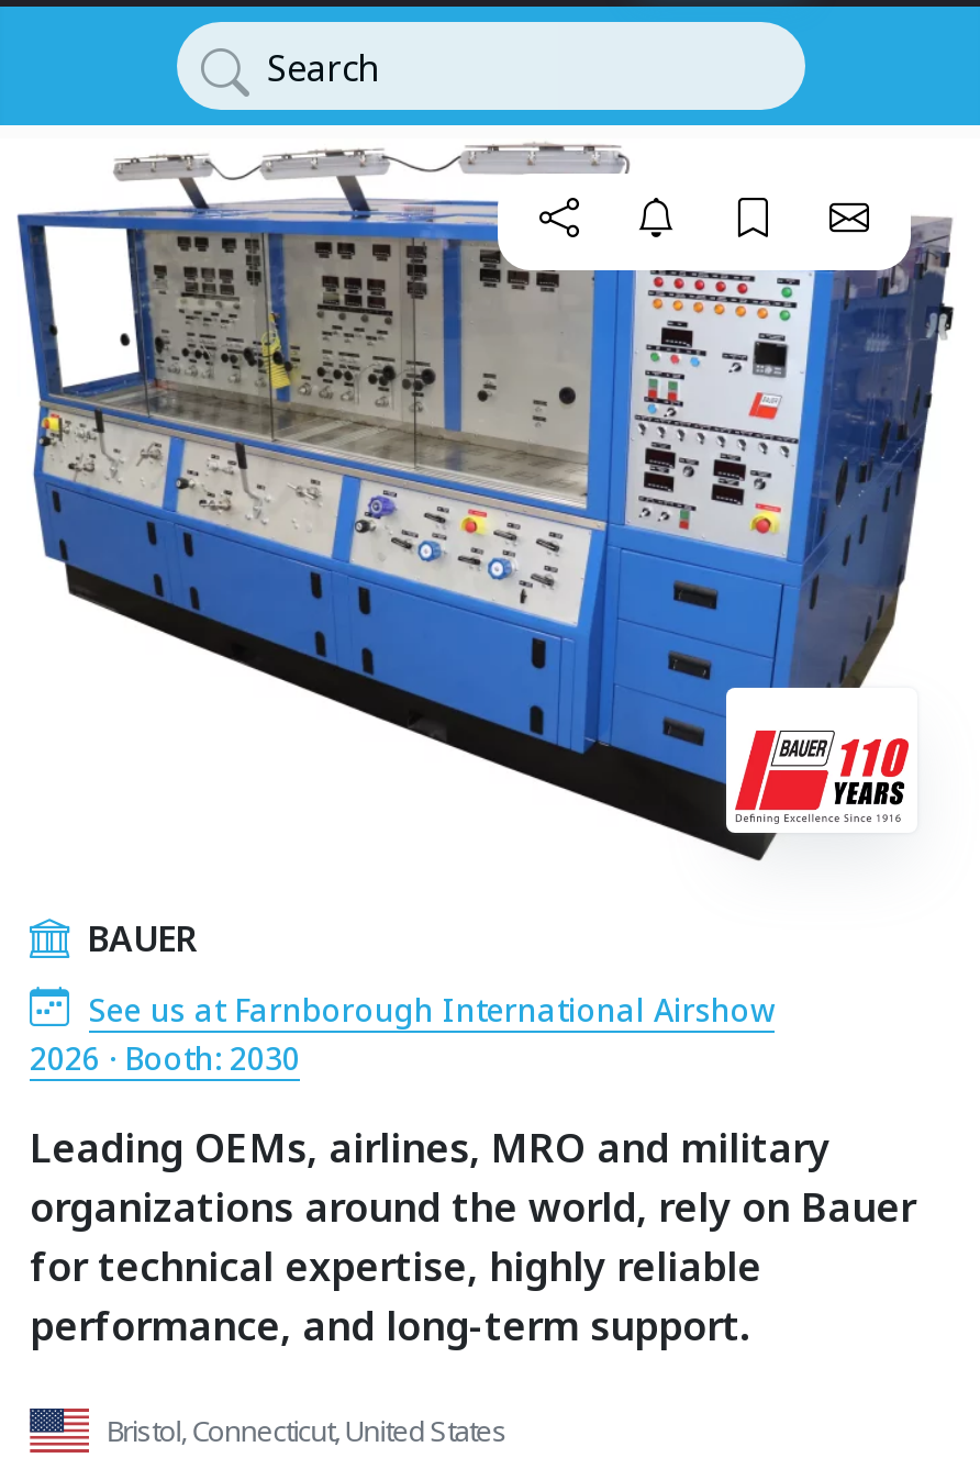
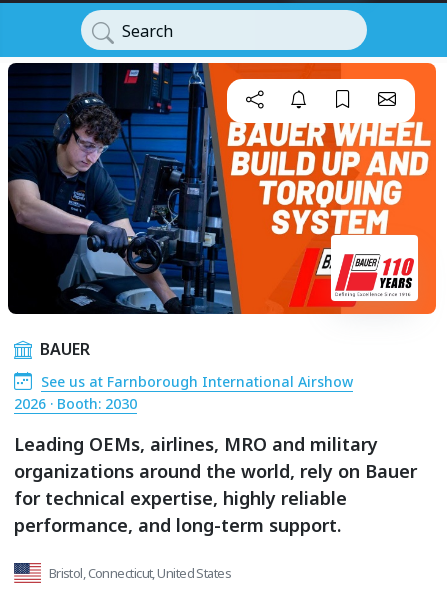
[16,138,957,864] [image] -> [7,62,437,315] [image]

